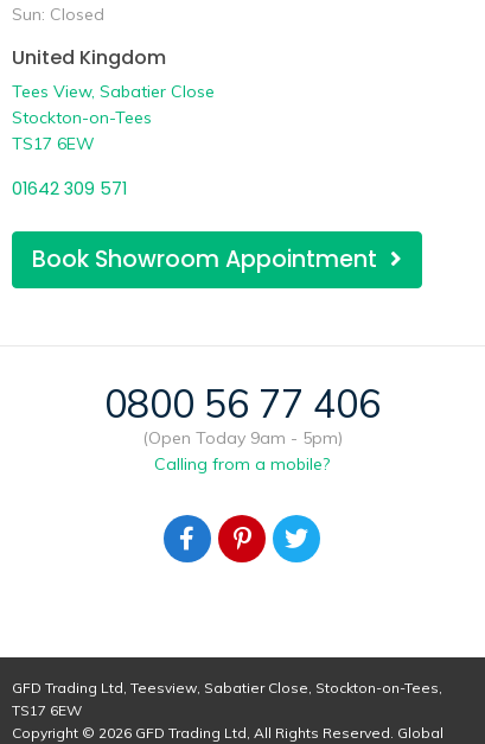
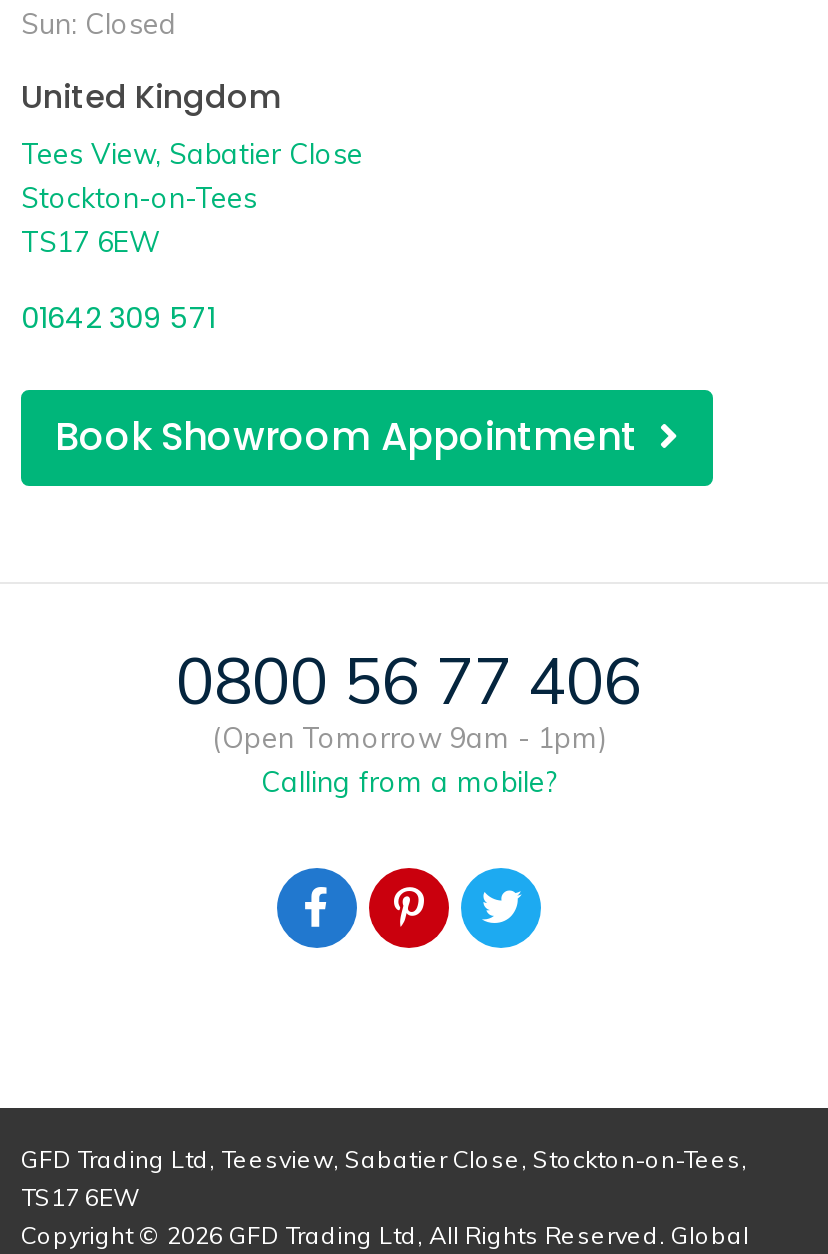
[142,427,342,448] (Open Today 9am - 5pm) -> [212,719,606,755] (Open Tomorrow 9am - 1pm)

